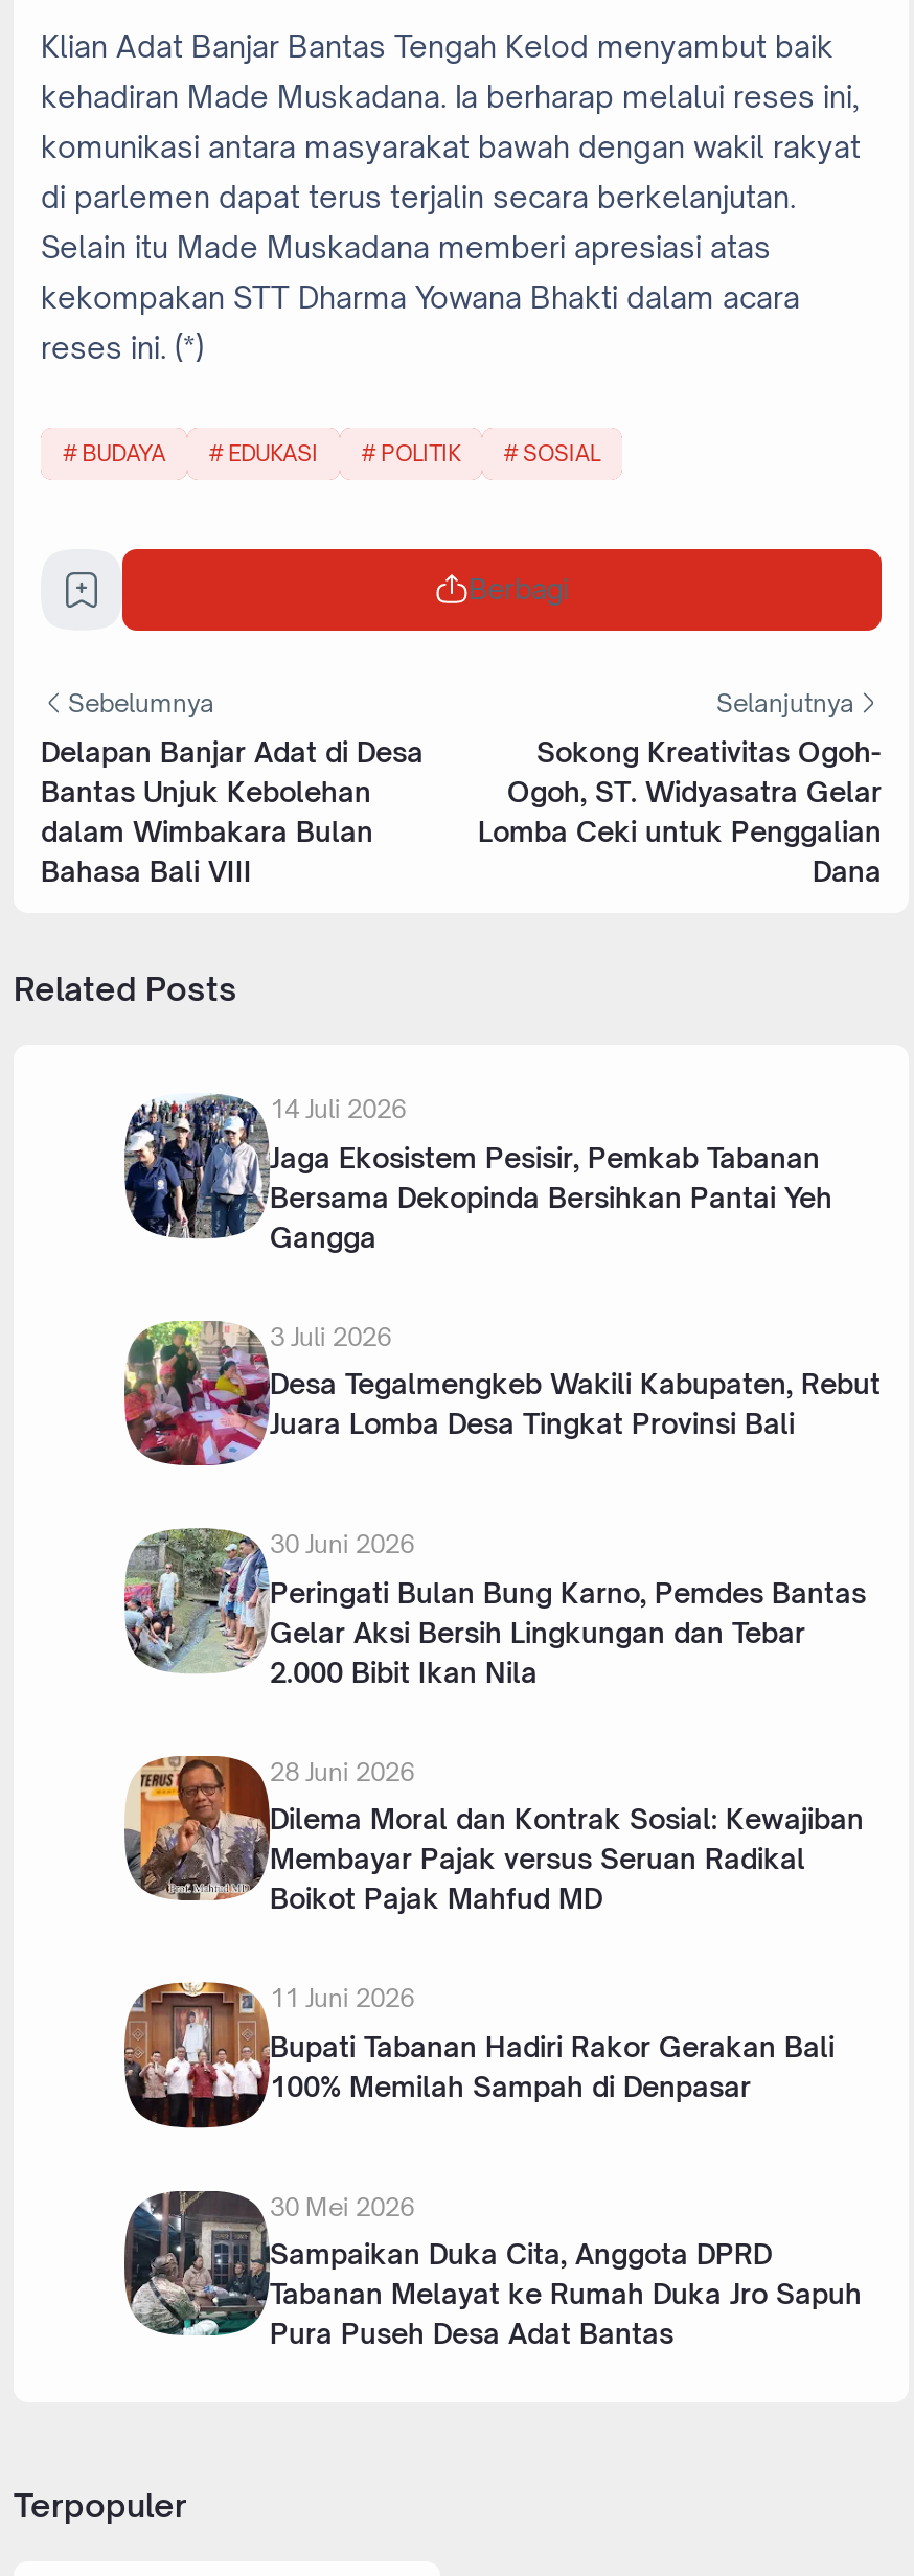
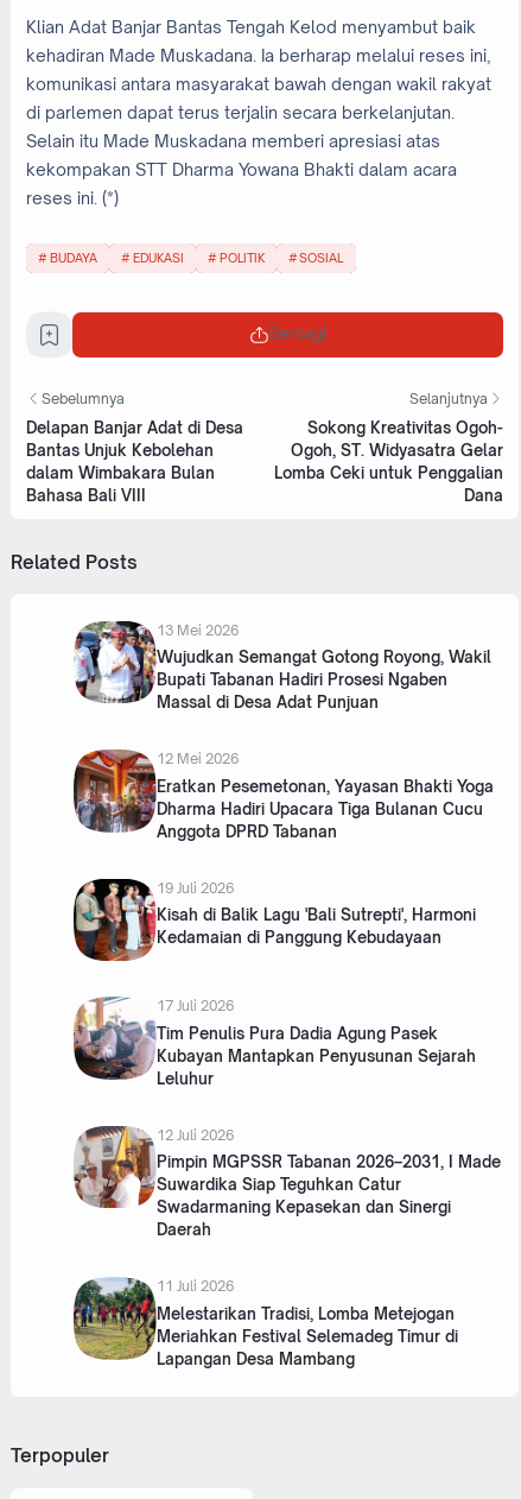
[122,1093,406,1236] [image] | 14 Juli 2026 -> [75,620,238,701] [image] | 13 Mei 2026
[270,1140,832,1253] Jaga Ekosistem Pesisir, Pemkab Tabanan | Bersama Dekopinda Bersihkan Pantai Yeh | Gangga -> [156,647,491,712] Wujudkan Semangat Gotong Royong, Wakil | Bupati Tabanan Hadiri Prosesi Ngaben | Massal di Desa Adat Punjuan
[122,1320,391,1466] [image] | 3 Juli 2026 -> [72,749,238,833] [image] | 12 Mei 2026
[270,1367,881,1440] Desa Tegalmengkeb Wakili Kabupaten, Rebut | Juara Lomba Desa Tingkat Provinsi Bali -> [156,776,493,840] Eratkan Pesemetonan, Yayasan Bhakti Yoga | Dharma Hadiri Upacara Tiga Bulanan Cucu | Anggota DPRD Tabanan
[124,1527,414,1673] [image] | 30 Juni 2026 -> [72,878,233,962] [image] | 19 Juli 2026
[270,1576,866,1688] Peringati Bulan Bung Karno, Pemdes Bantas | Gelar Aksi Bersih Lingkungan dan Tebar | 2.000 Bibit Ikan Nila -> [156,905,475,947] Kisah di Balik Lagu 'Bali Sutrepti', Harmoni | Kedamaian di Panggung Kebudayaan
[124,1755,414,1901] [image] | 28 Juni 2026 -> [74,997,233,1080] [image] | 17 Juli 2026
[270,1802,864,1915] Dilema Moral dan Kontrak Sosial: Kewajiban | Membayar Pajak versus Seruan Radikal | Boikot Pajak Mahfud MD -> [156,1024,475,1088] Tim Penulis Pura Dadia Agung Pasek | Kubayan Mantapkan Penyusunan Sejarah | Leluhur
[124,1981,414,2129] [image] | 11 Juni 2026 -> [75,1125,233,1209] [image] | 12 Juli 2026
[270,2029,835,2103] Bupati Tabanan Hadiri Rakor Gerakan Bali | 100% Memilah Sampah di Denpasar -> [156,1152,500,1239] Pimpin MGPSSR Tabanan 2026–2031, I Made | Suwardika Siap Teguhkan Catur | Swadarmaning Kepasekan dan Sinergi | Daerah
[124,2190,414,2336] [image] | 30 Mei 2026 -> [74,1277,233,1361] [image] | 11 Juli 2026
[270,2238,862,2351] Sampaikan Duka Cita, Anggota DPRD | Tabanan Melayat ke Rumah Duka Jro Sapuh | Pura Puseh Desa Adat Bantas -> [156,1304,458,1368] Melestarikan Tradisi, Lomba Metejogan | Meriahkan Festival Selemadeg Timur di | Lapangan Desa Mambang

